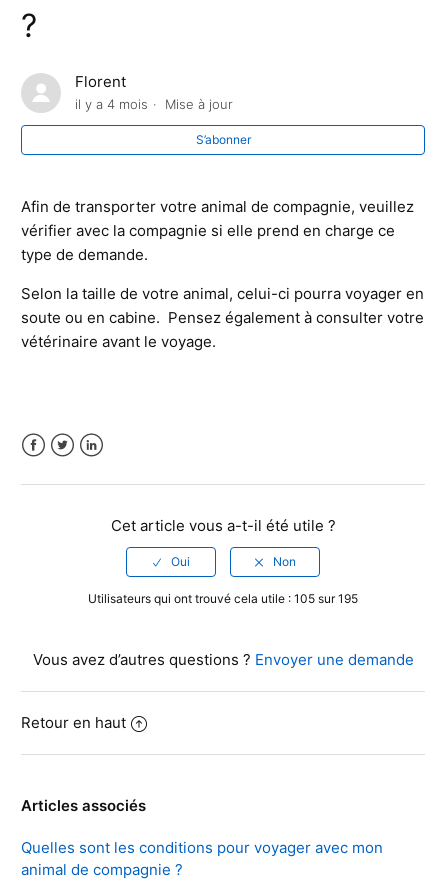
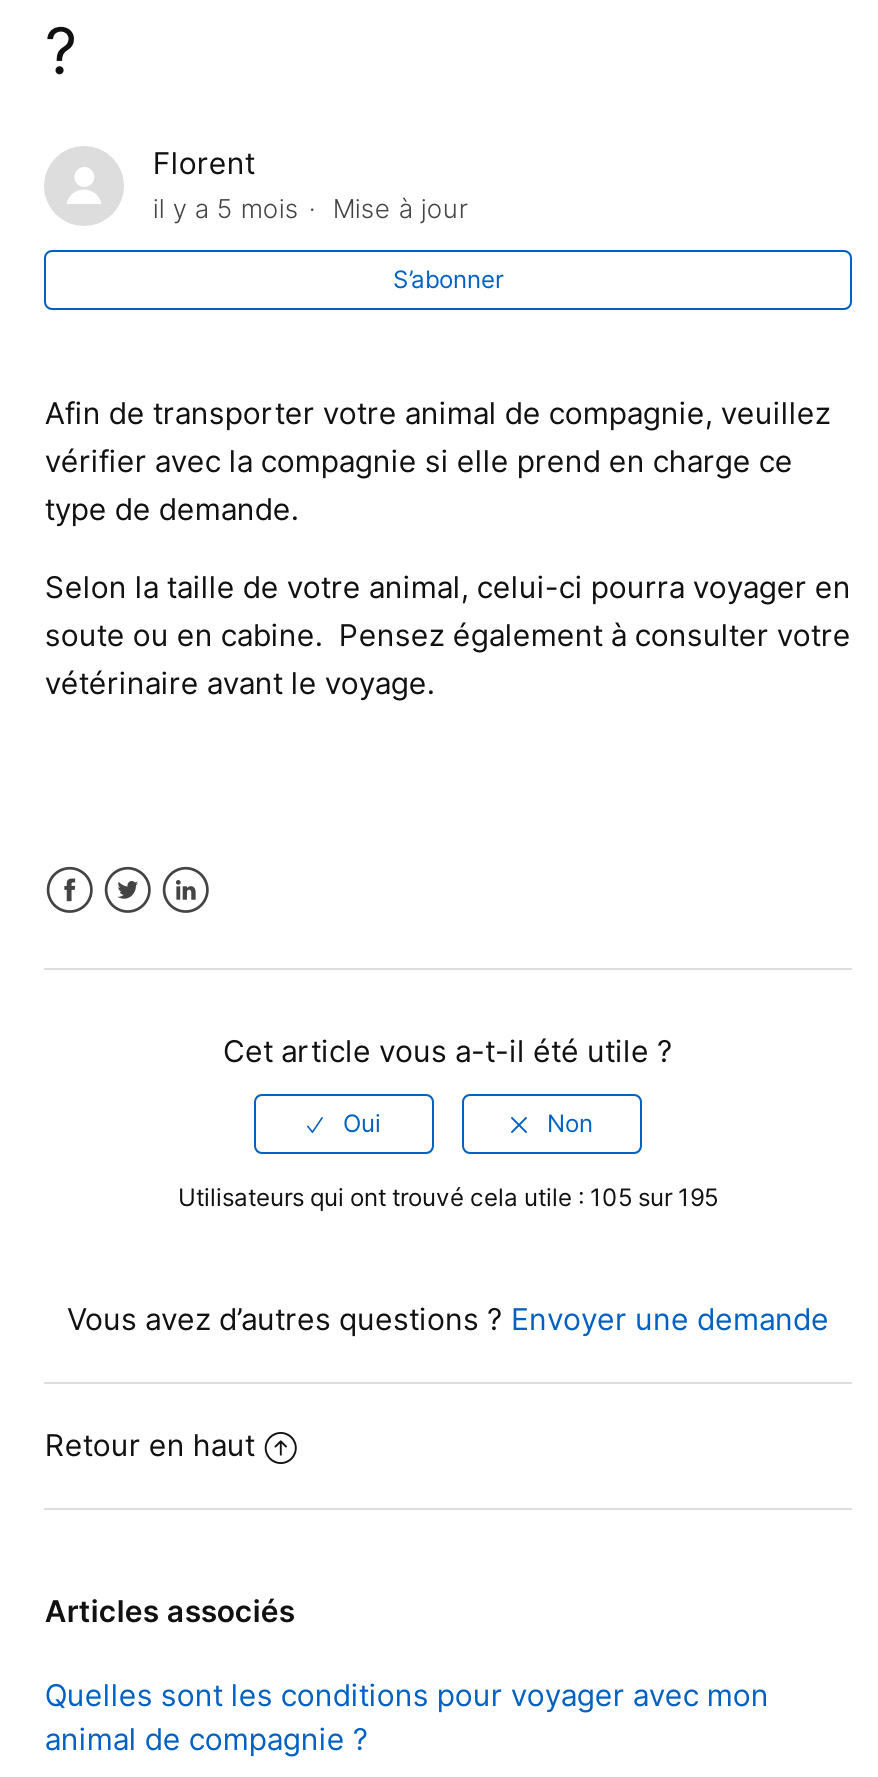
[75,96,233,112] il y a 4 mois Mise à jour -> [153,193,469,225] il y a 5 mois Mise à jour

